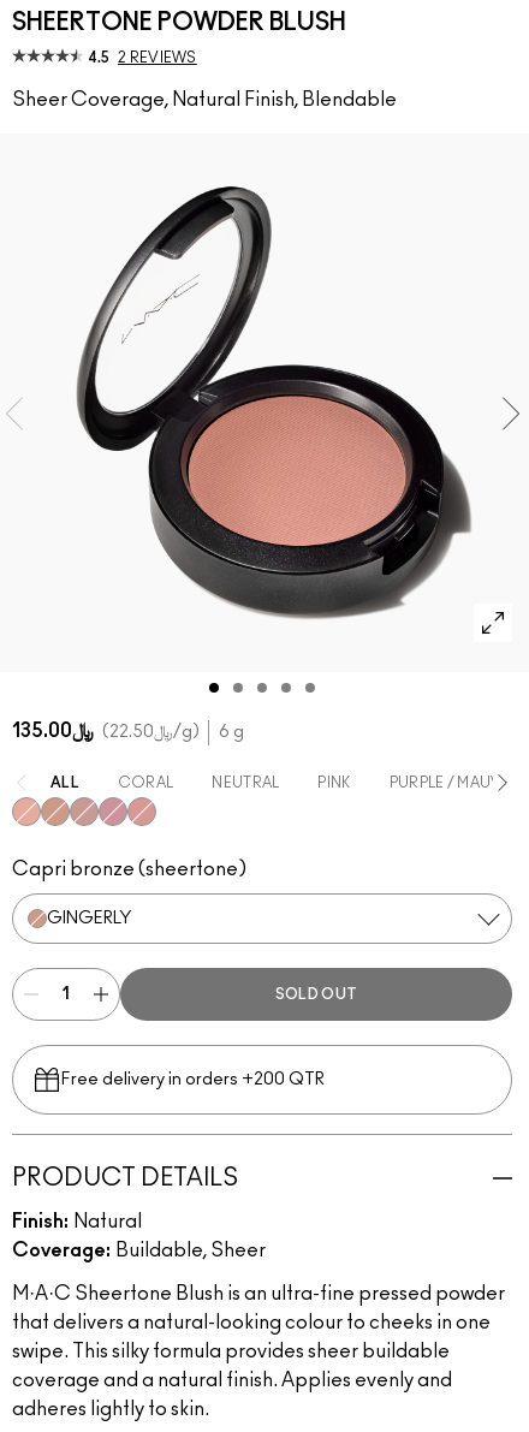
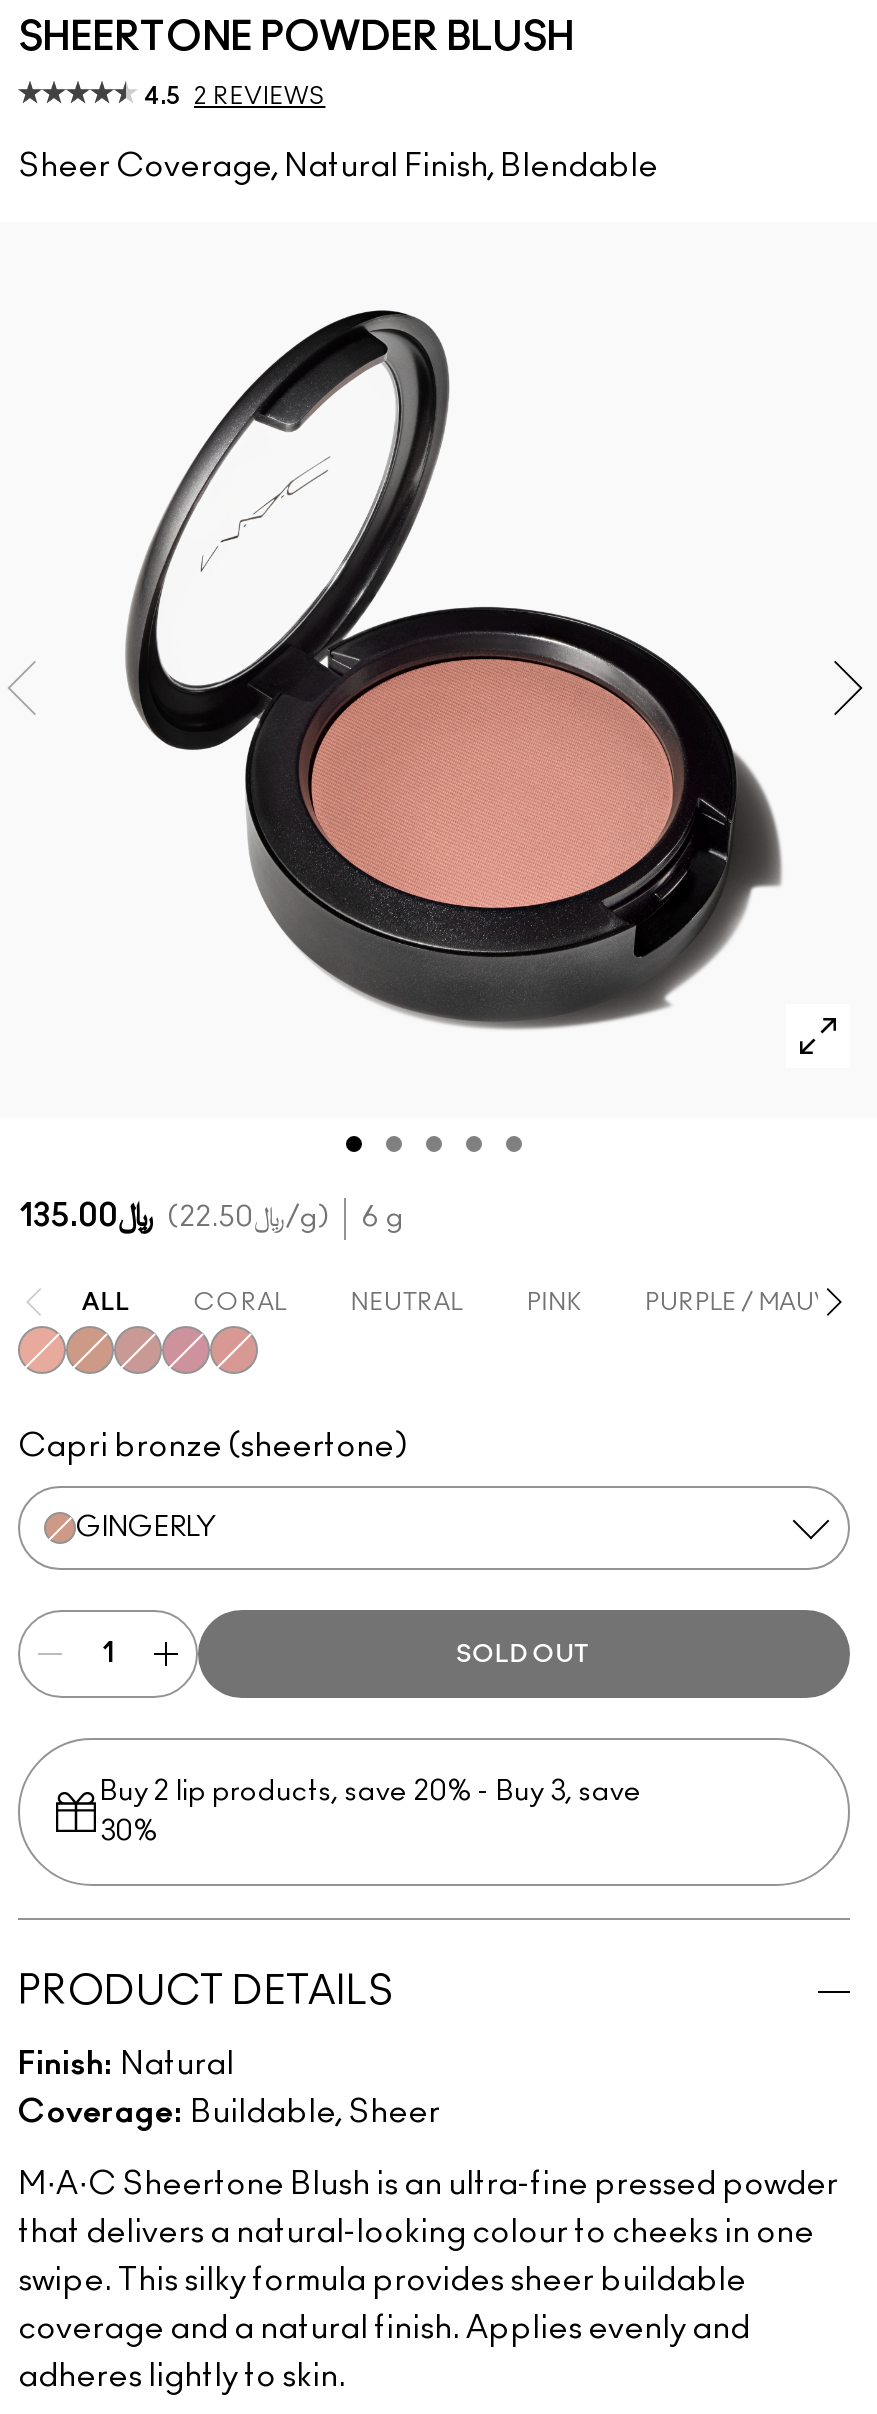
[61,1071,325,1088] Free delivery in orders +200 QTR -> [100,1778,642,1846] Buy 2 lip products, save 20% - Buy 3, save | 30%

